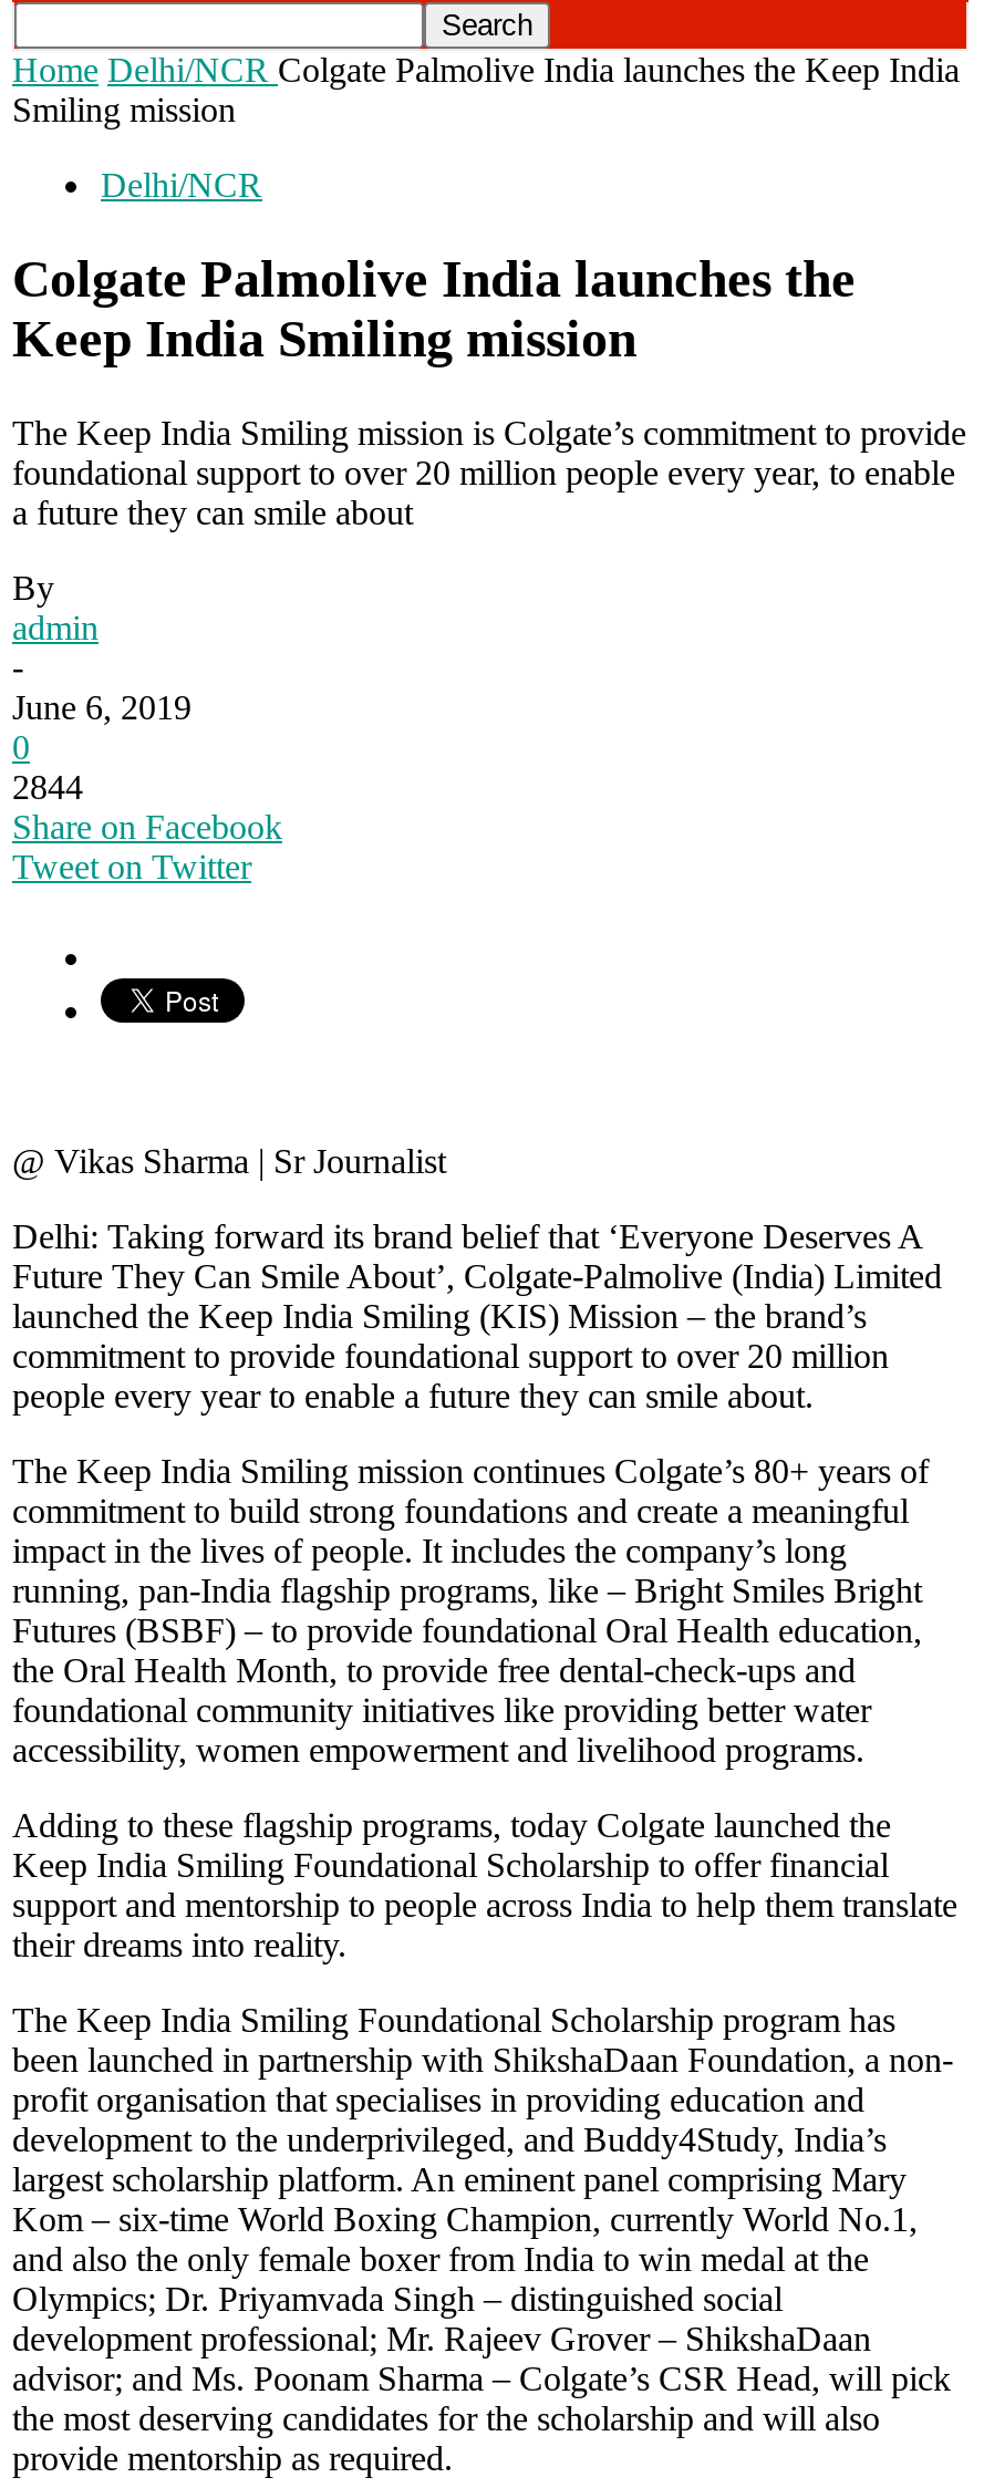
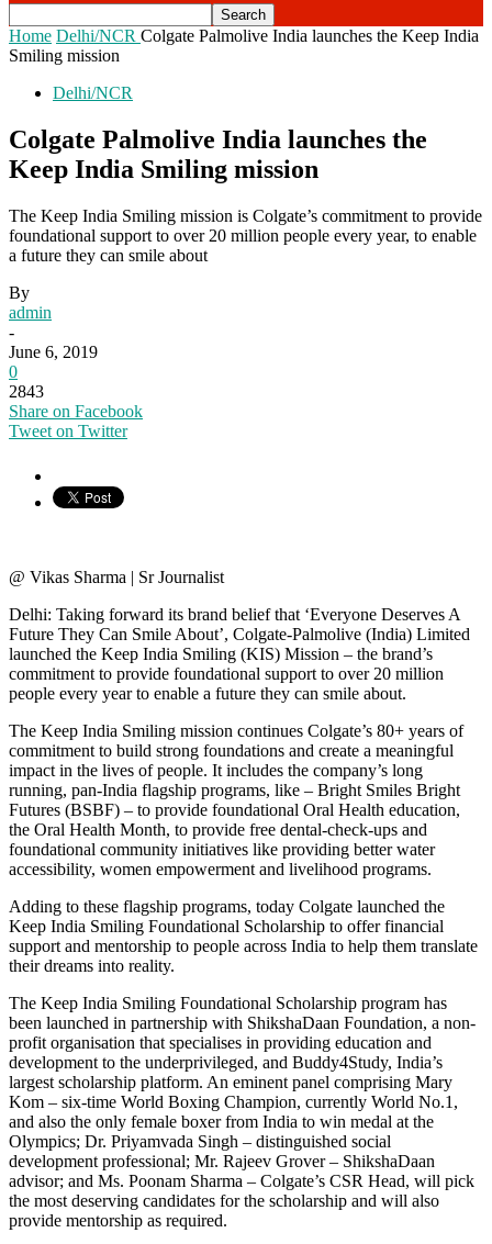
[12,768,83,805] 2844 -> [9,382,44,401] 2843

